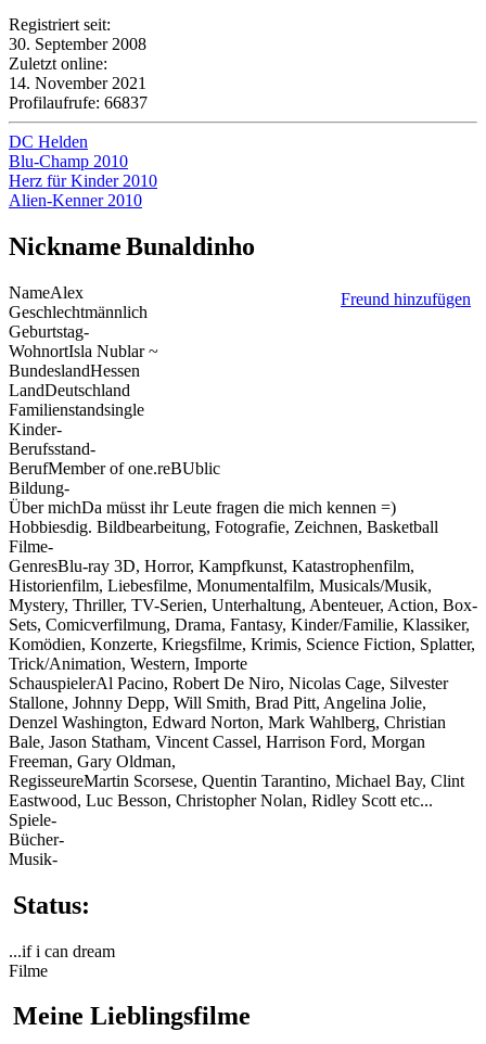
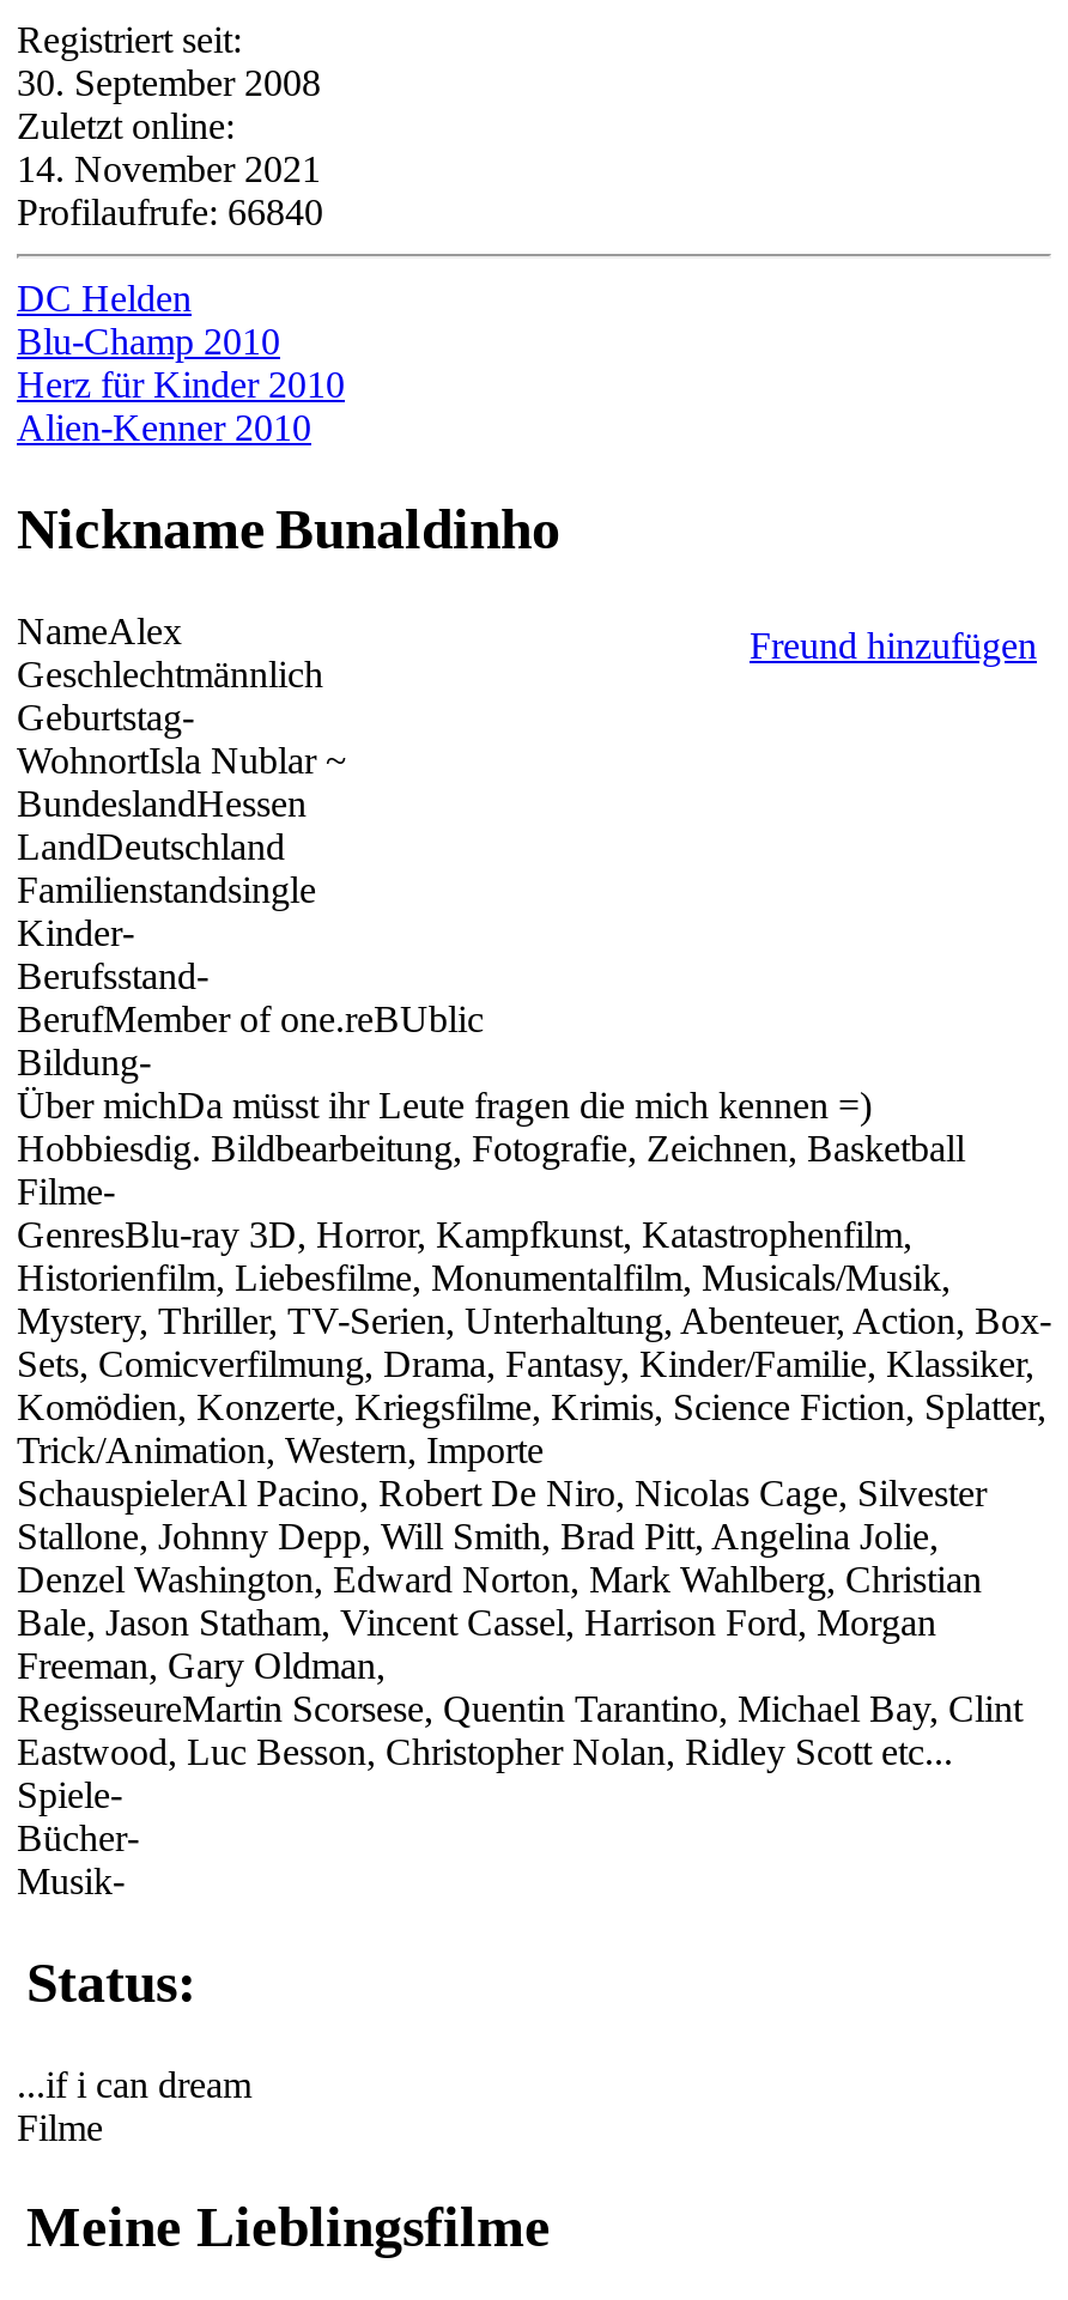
[9,93,148,112] Profilaufrufe: 66837 -> [17,191,323,232] Profilaufrufe: 66840

